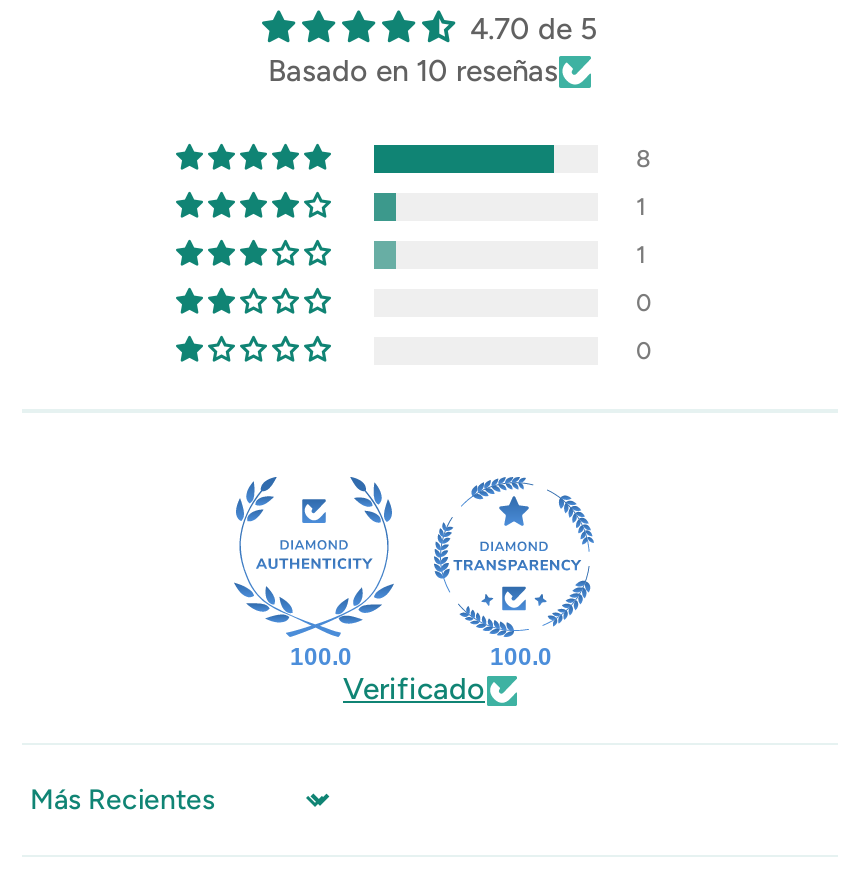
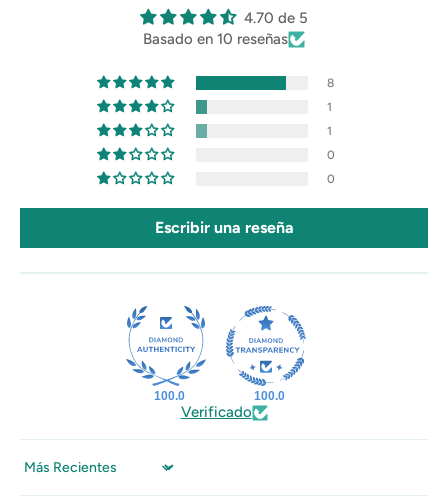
none -> [154,218,293,237] Escribir una reseña

